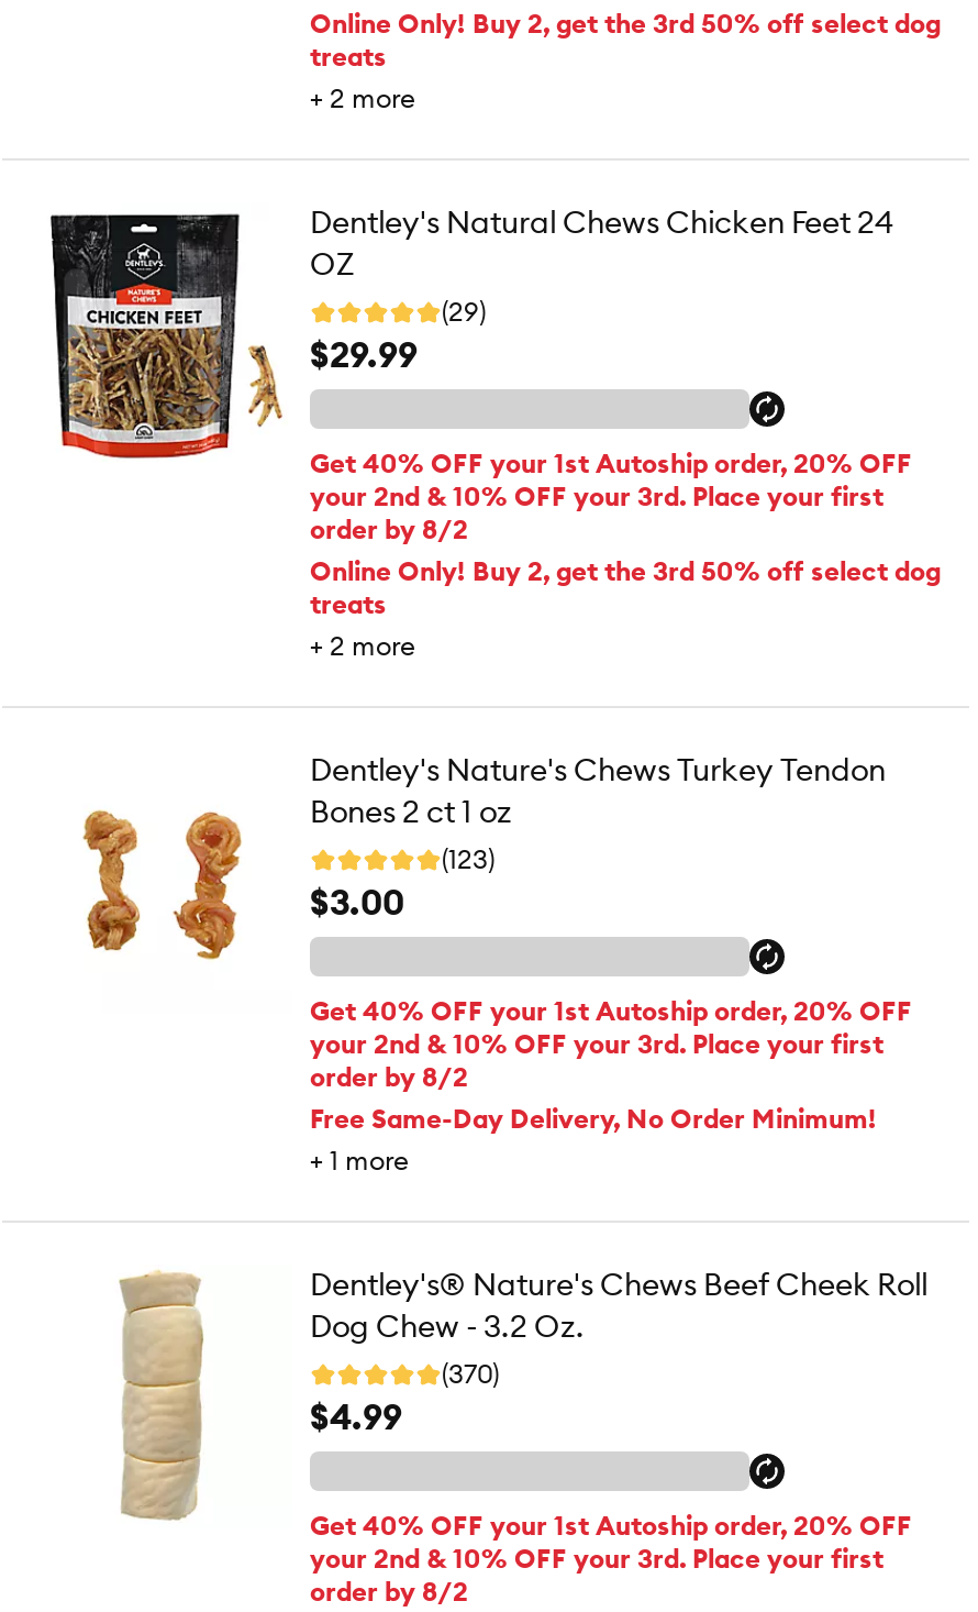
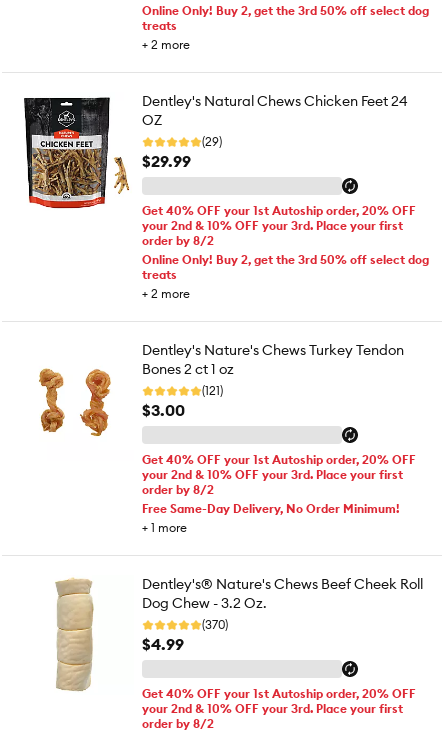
[442,843,494,876] (123) -> [202,383,223,398] (121)

